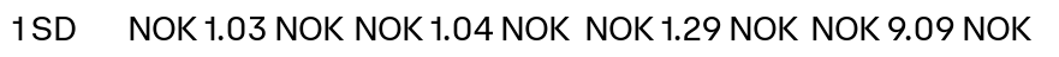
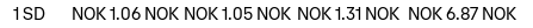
[127,8,1031,51] NOK 1.03 NOK NOK 1.04 NOK NOK 1.29 NOK NOK 9.09 NOK -> [72,4,516,25] NOK 1.06 NOK NOK 1.05 NOK NOK 1.31 NOK NOK 6.87 NOK

